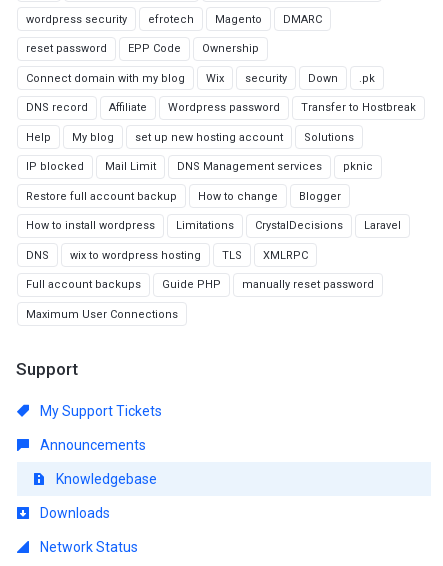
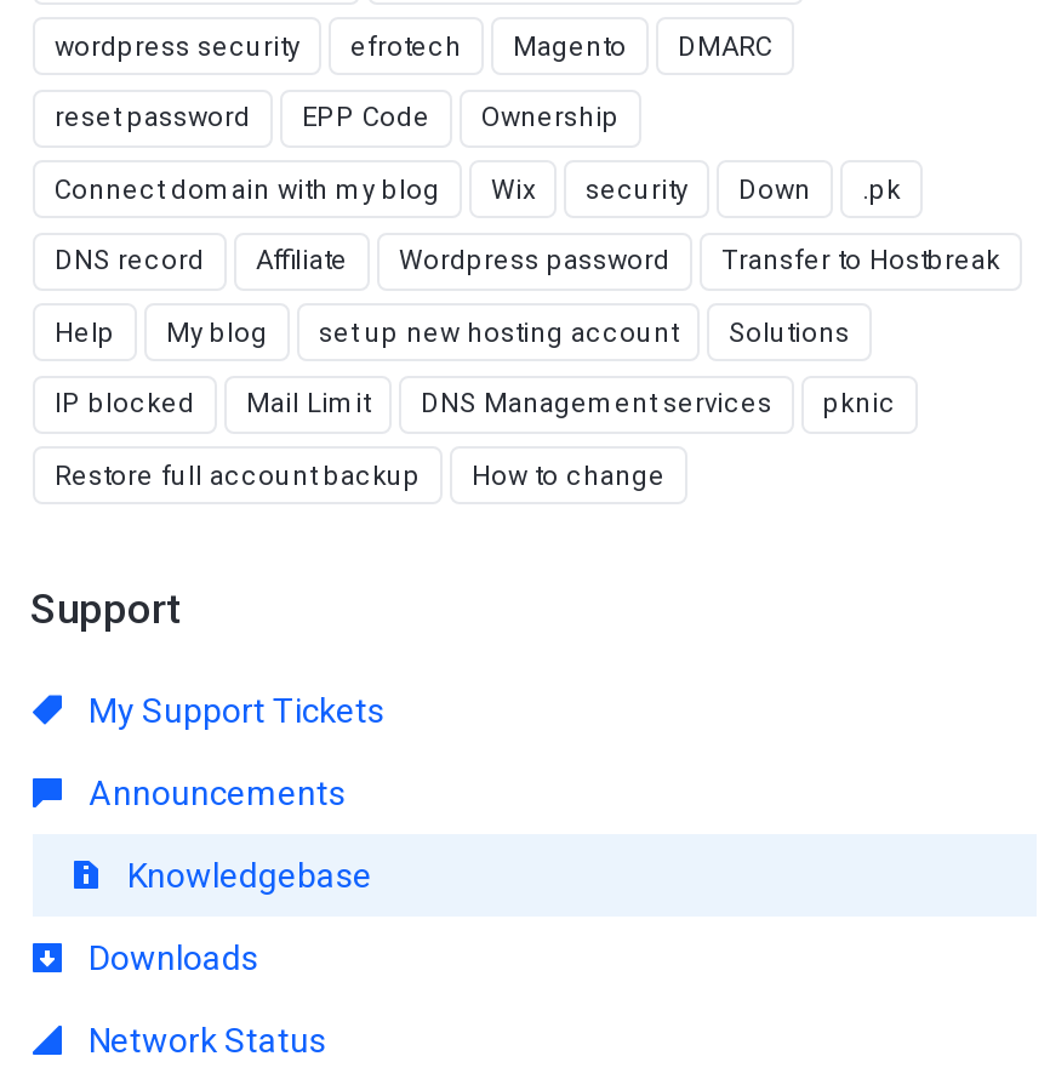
[26,189,401,320] Blogger | How to install wordpress | Limitations | CrystalDecisions | Laravel | DNS | wix to wordpress hosting | TLS | XMLRPC | Full account backups | Guide PHP | manually reset password | Maximum User Connections -> none

